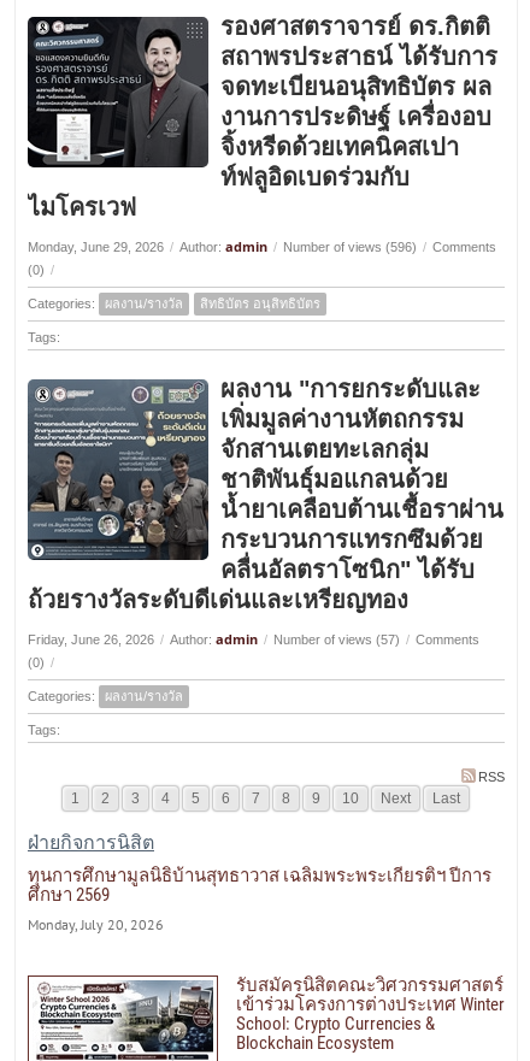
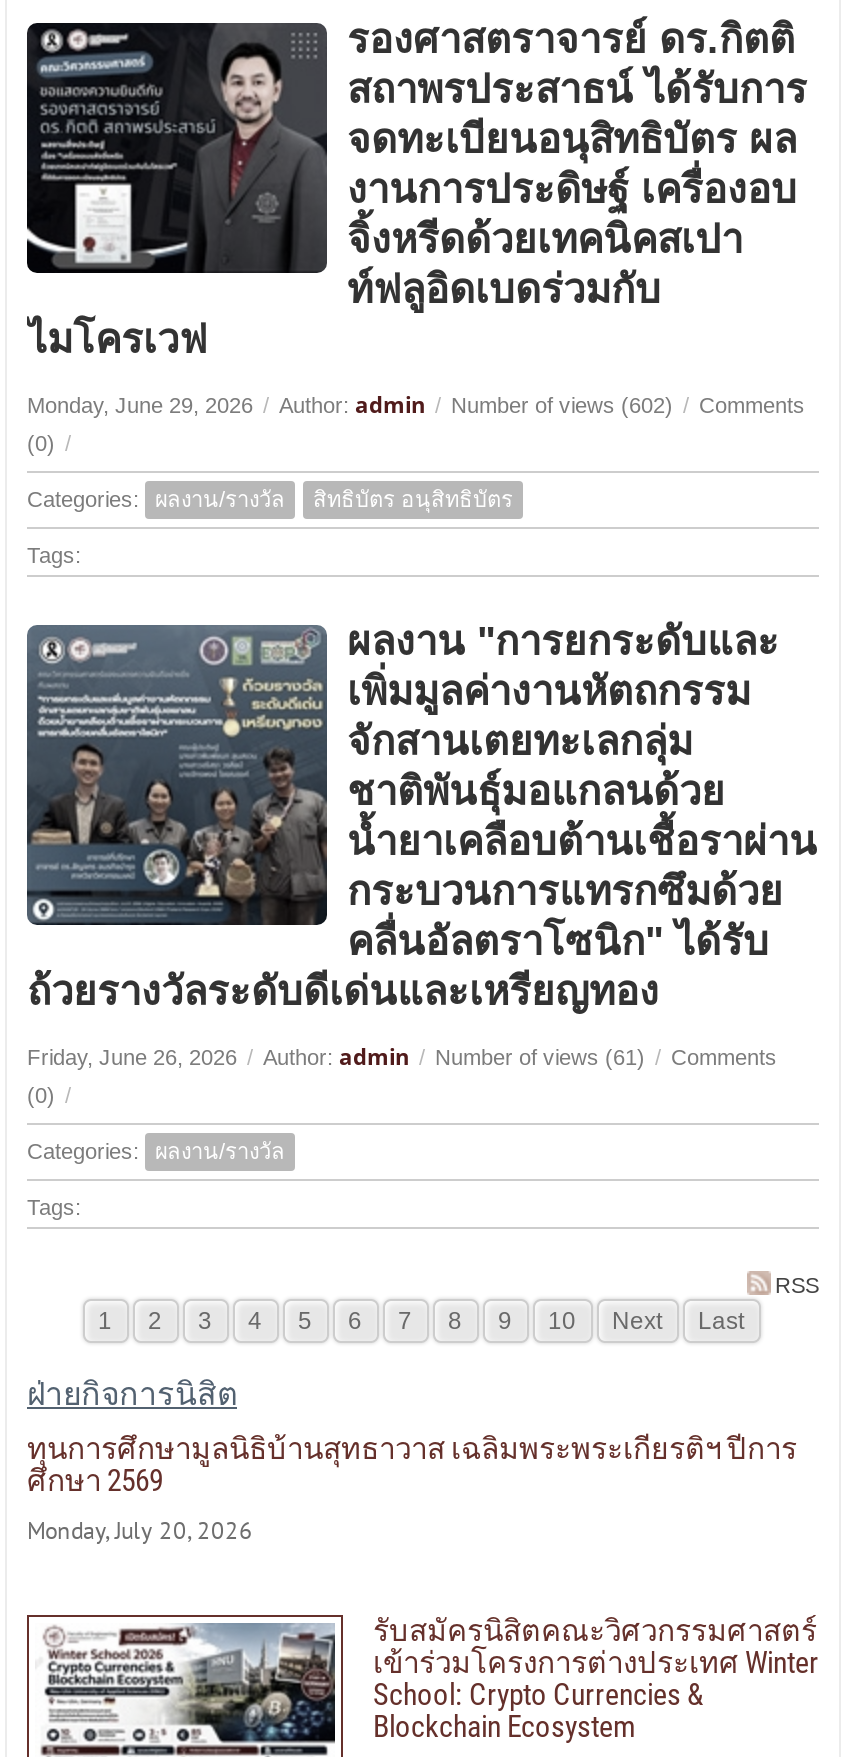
[28,237,496,255] Monday, June 29, 2026 / Author: admin / Number of views (596) / Comments -> [27,389,805,419] Monday, June 29, 2026 / Author: admin / Number of views (602) / Comments
[28,630,479,648] Friday, June 26, 2026 / Author: admin / Number of views (57) / Comments -> [27,1041,777,1071] Friday, June 26, 2026 / Author: admin / Number of views (61) / Comments

